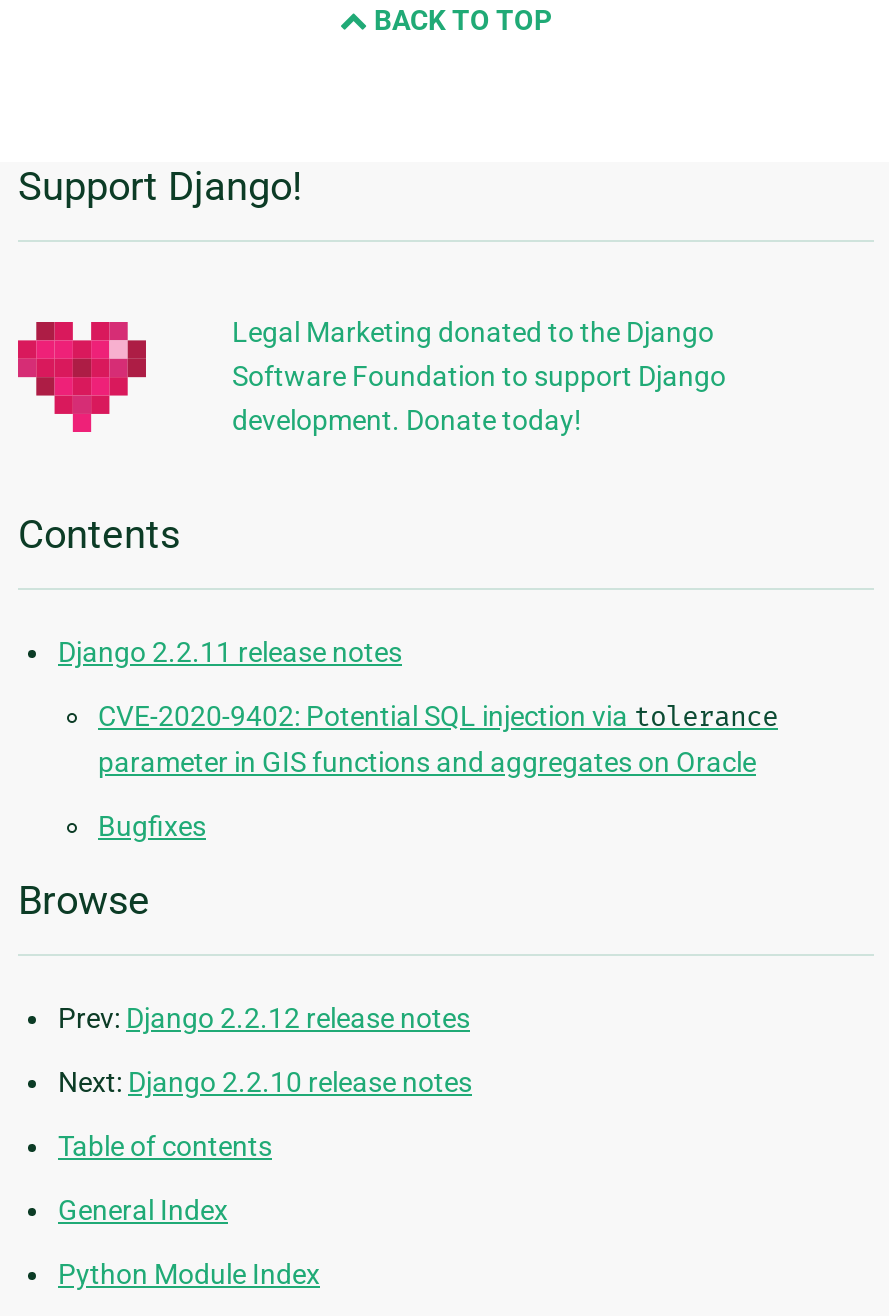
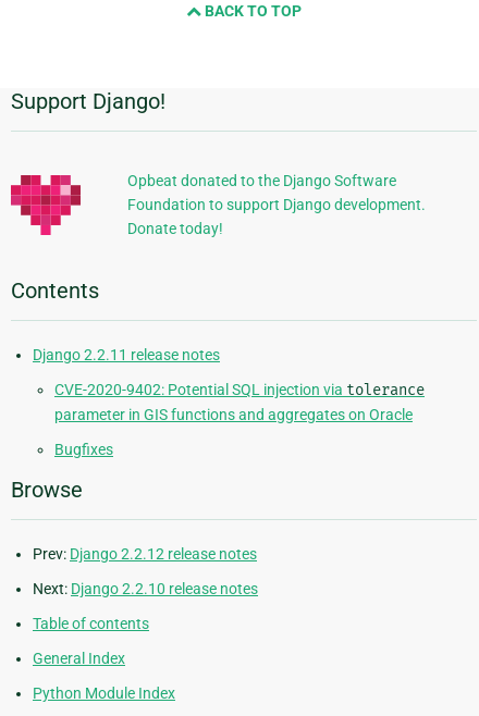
[232,316,726,436] Legal Marketing donated to the Django | Software Foundation to support Django | development. Donate today! -> [127,172,426,237] Opbeat donated to the Django Software | Foundation to support Django development. | Donate today!

